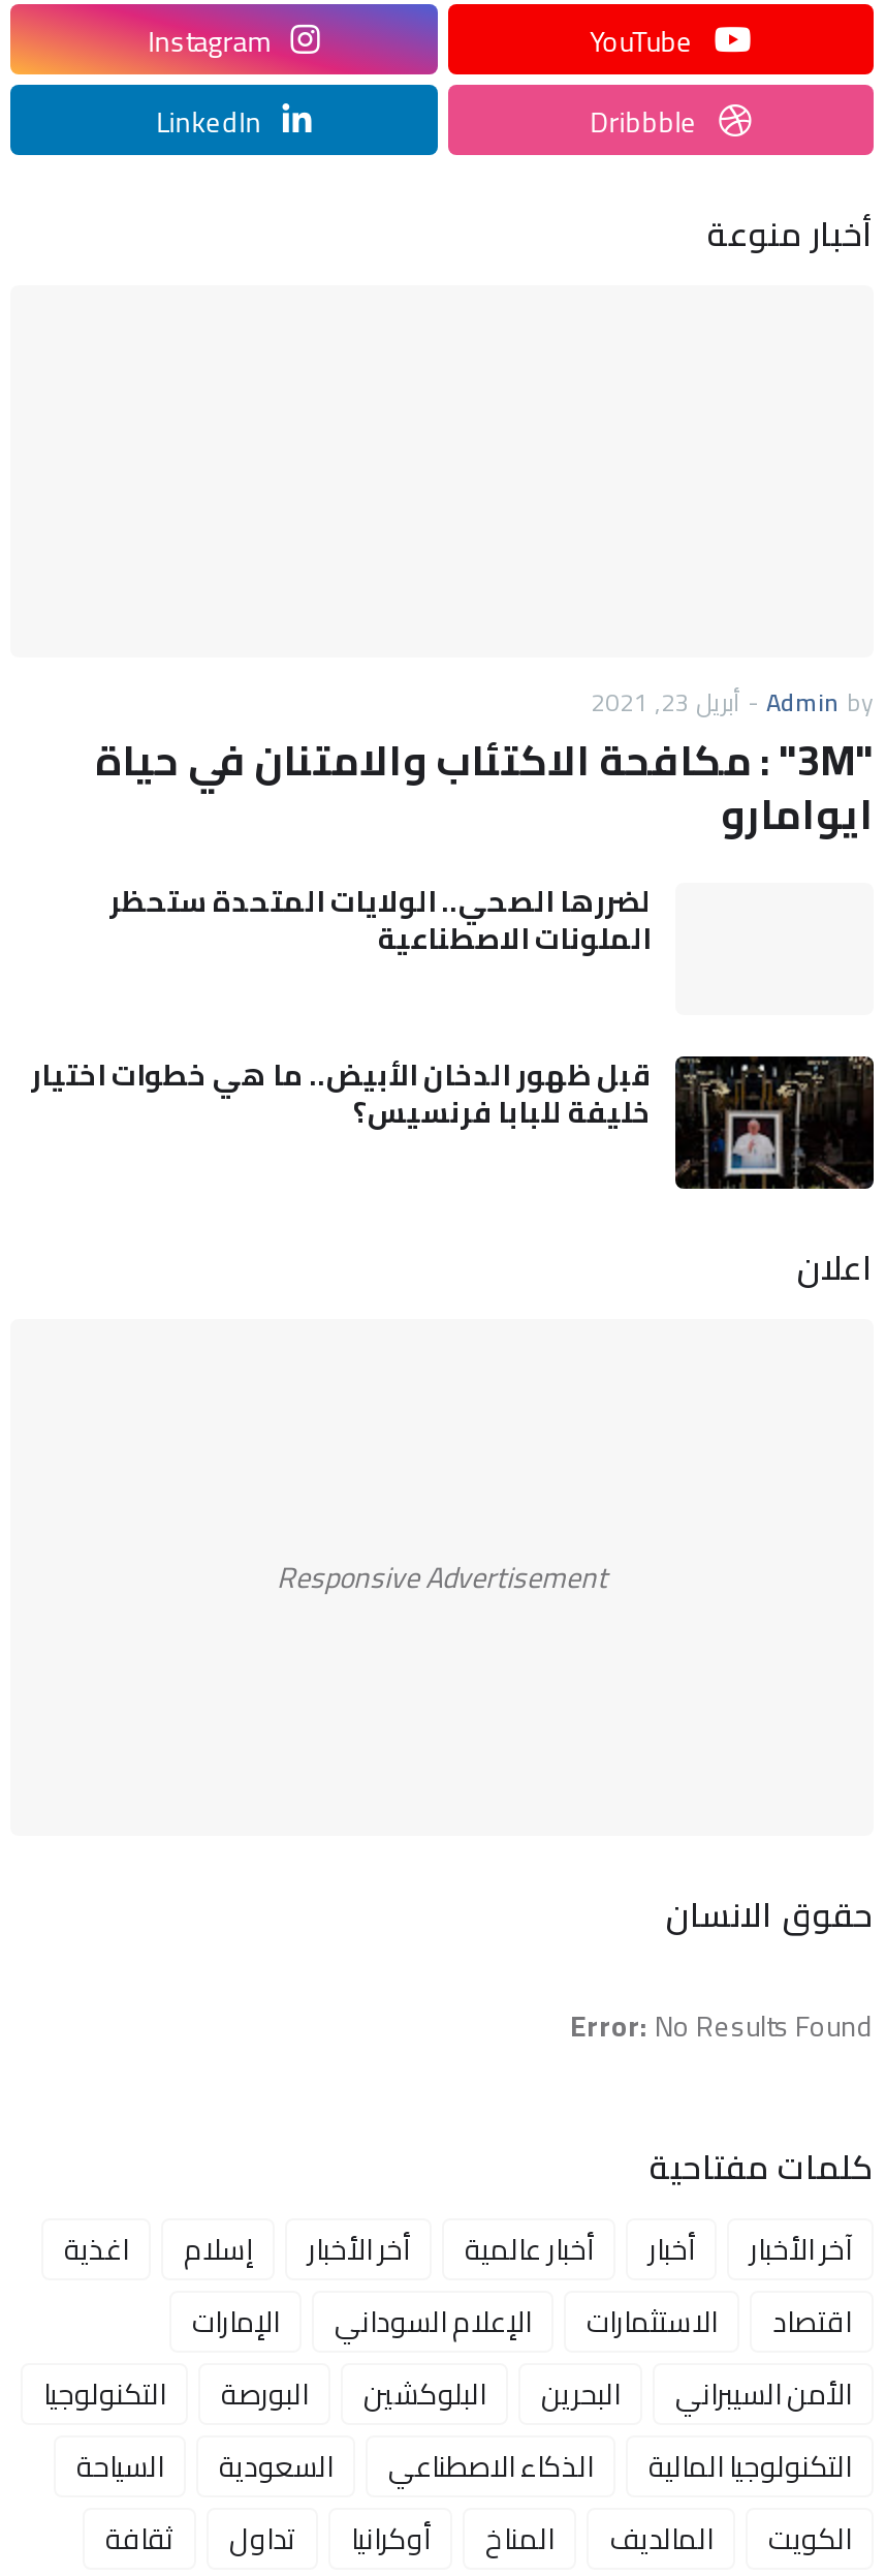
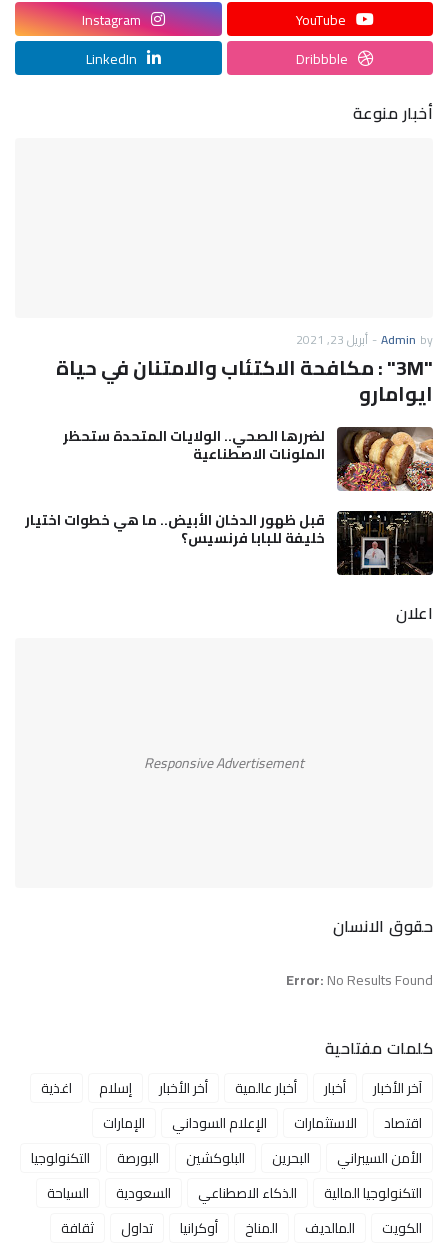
none -> [336,426,434,492] [image]

